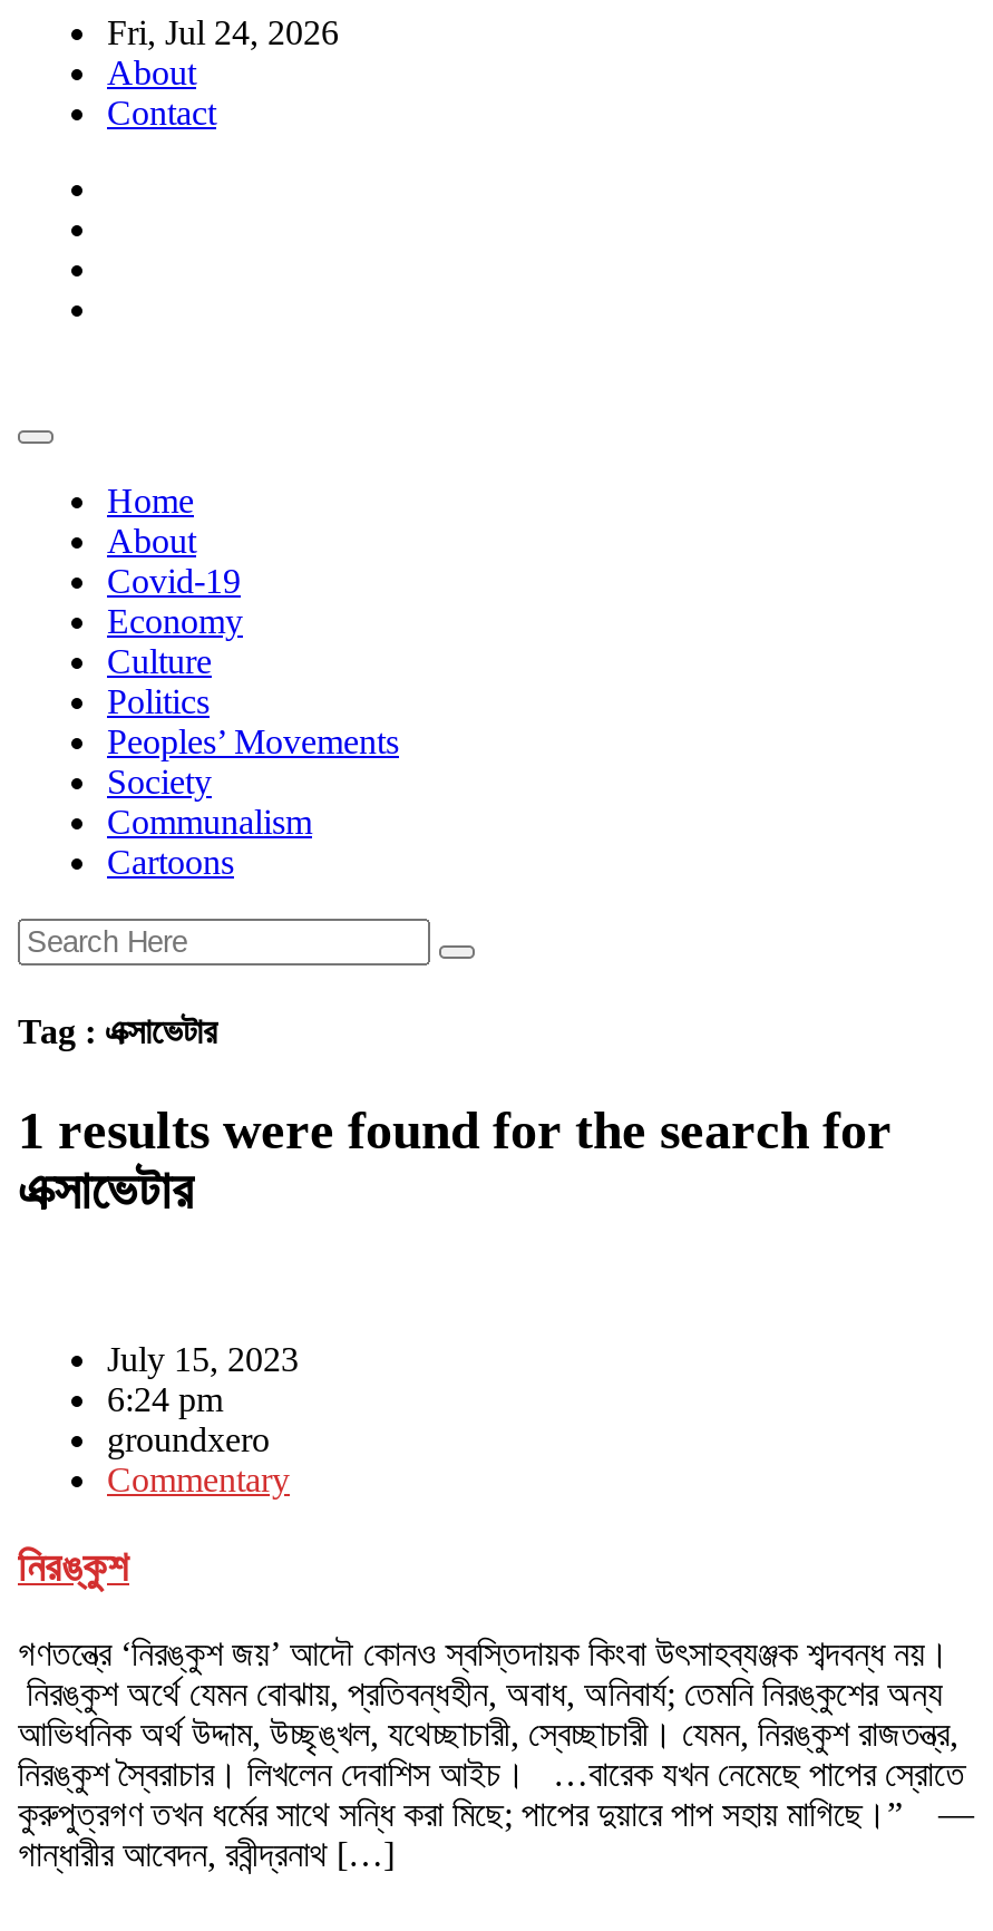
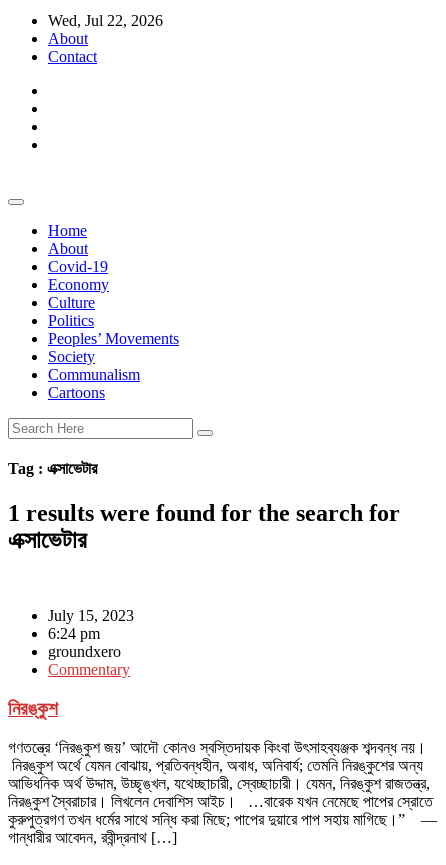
[107,13,339,51] Fri, Jul 24, 2026 -> [48,12,163,29] Wed, Jul 22, 2026

